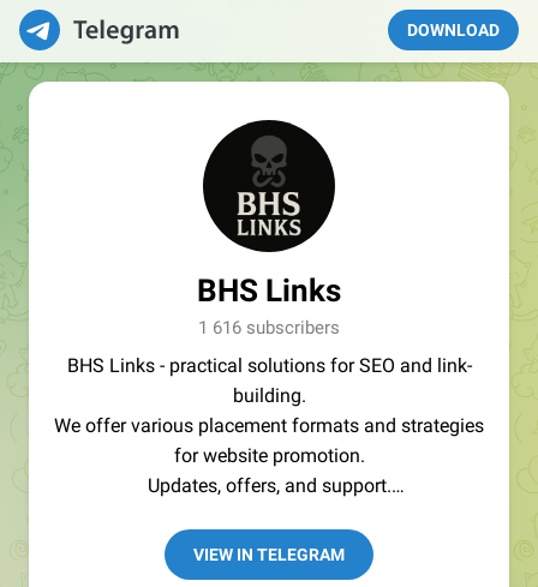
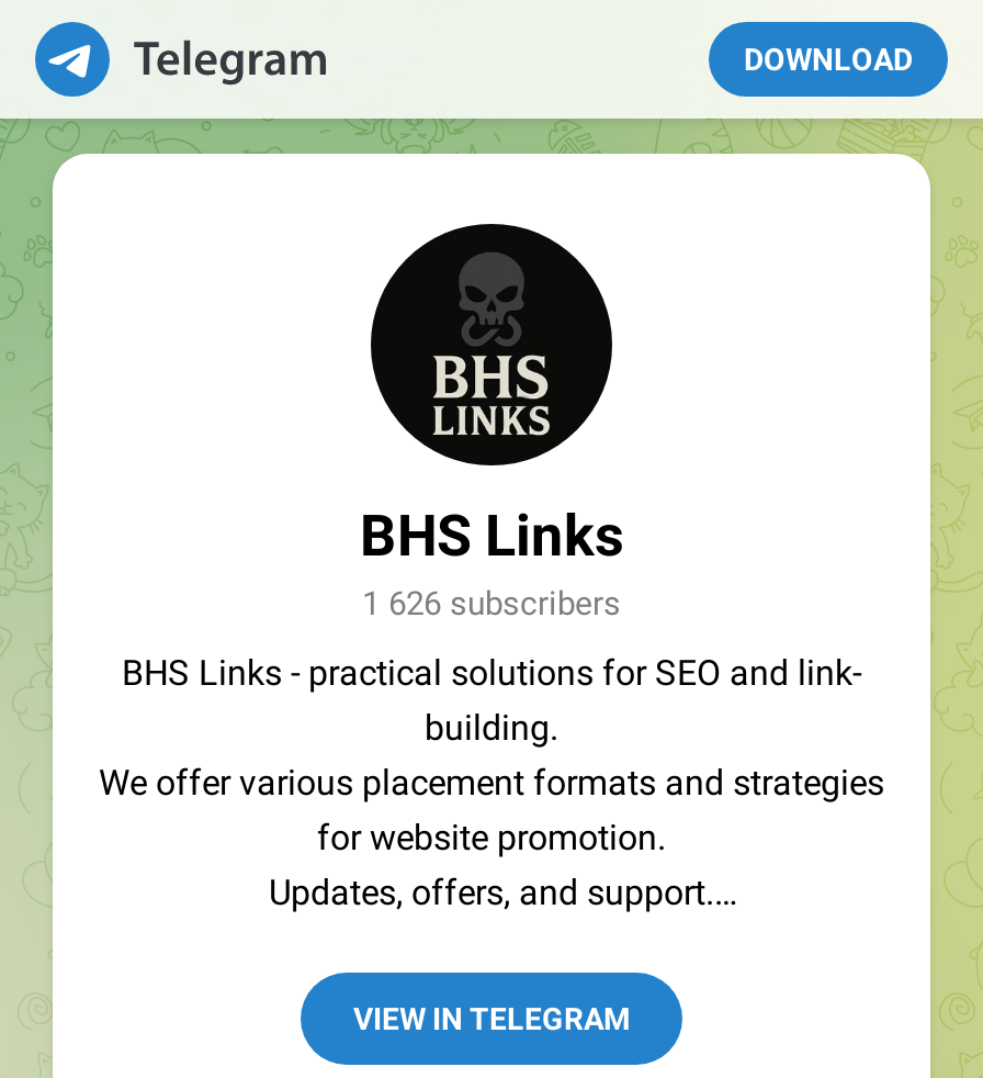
[198,317,340,339] 1 616 subscribers -> [362,584,621,624] 1 626 subscribers

